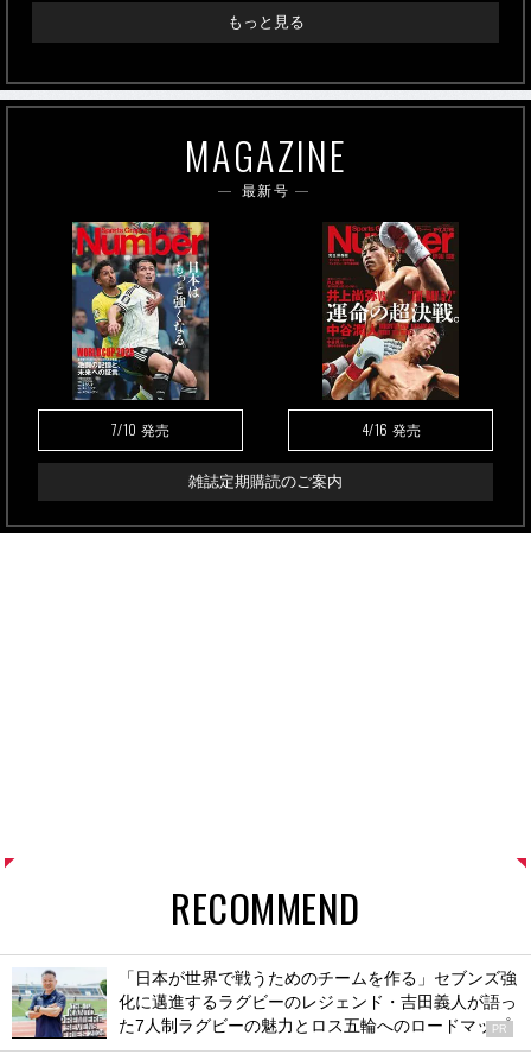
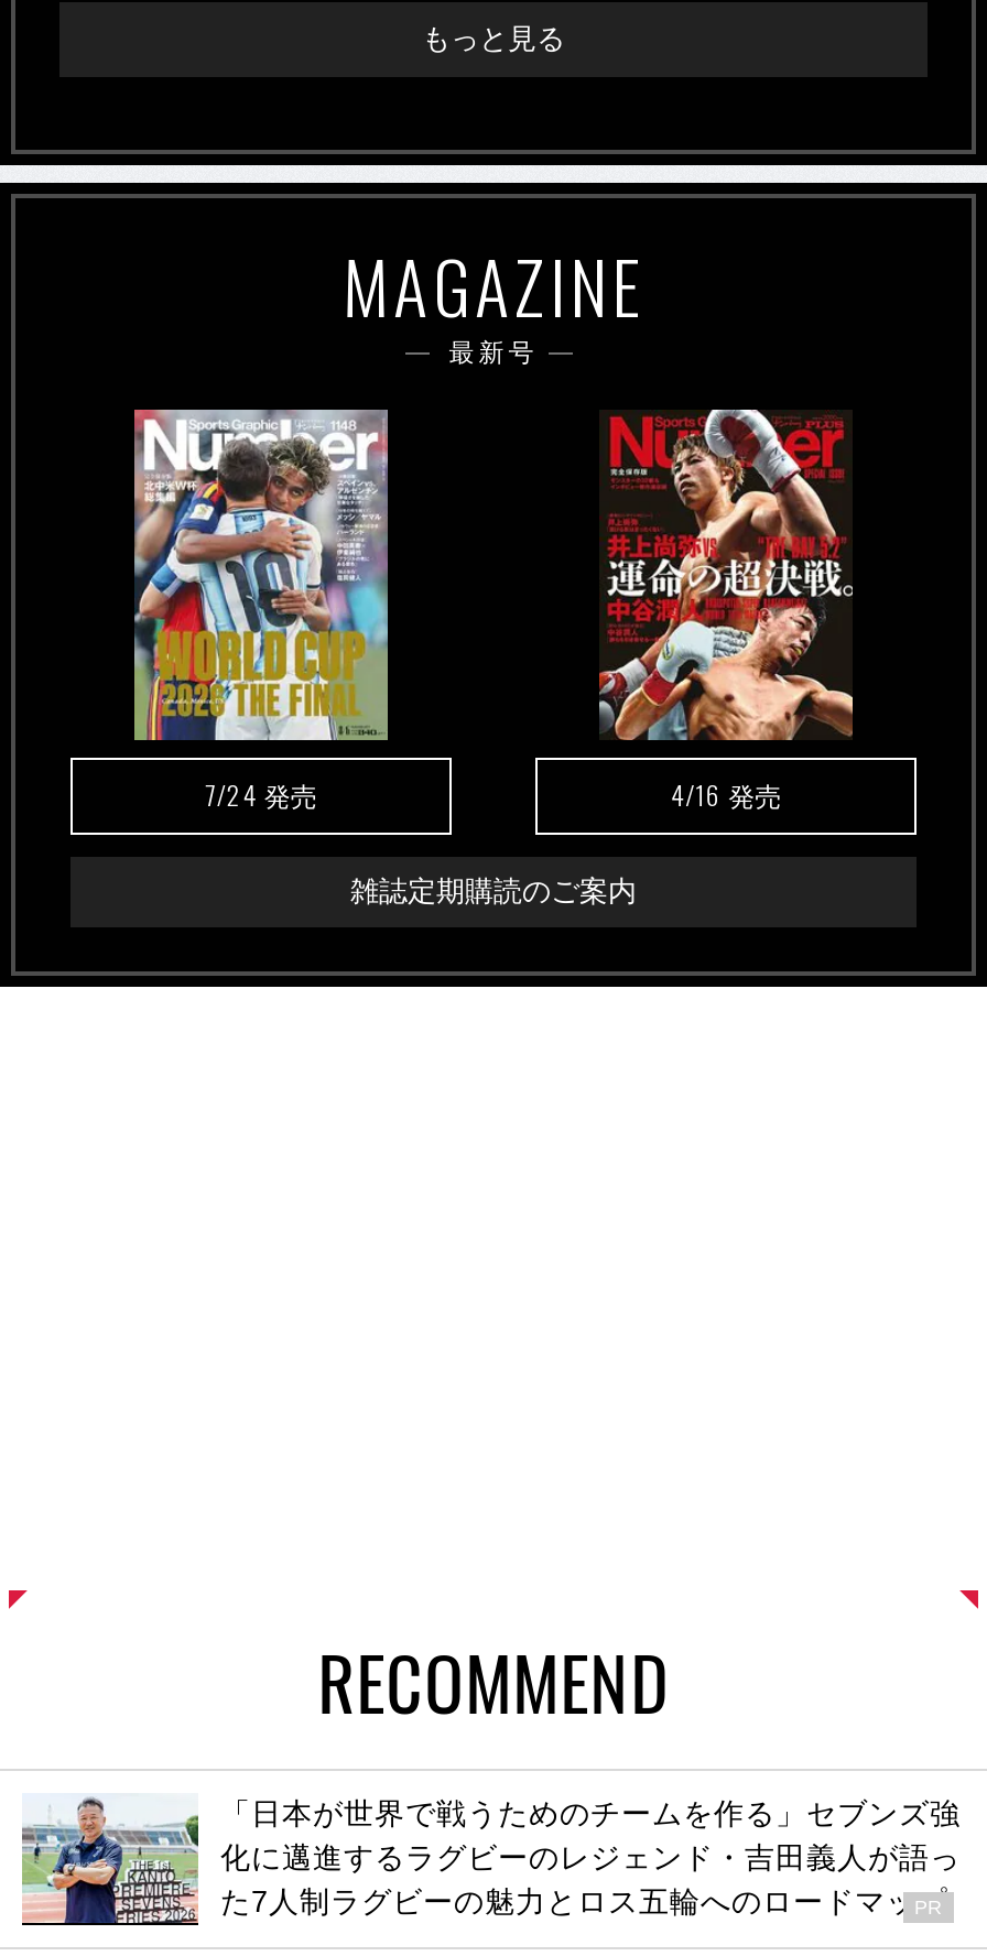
[72,221,209,439] [image] | 7/10発売 -> [132,407,390,812] [image] | 7/24発売

